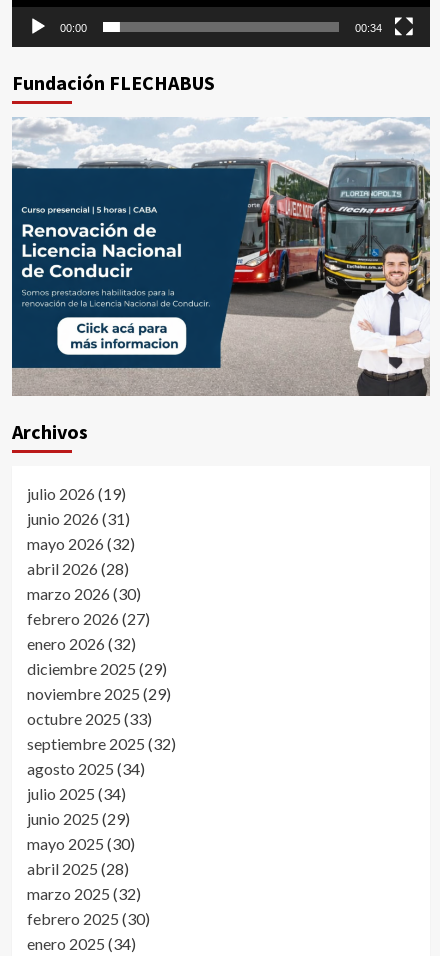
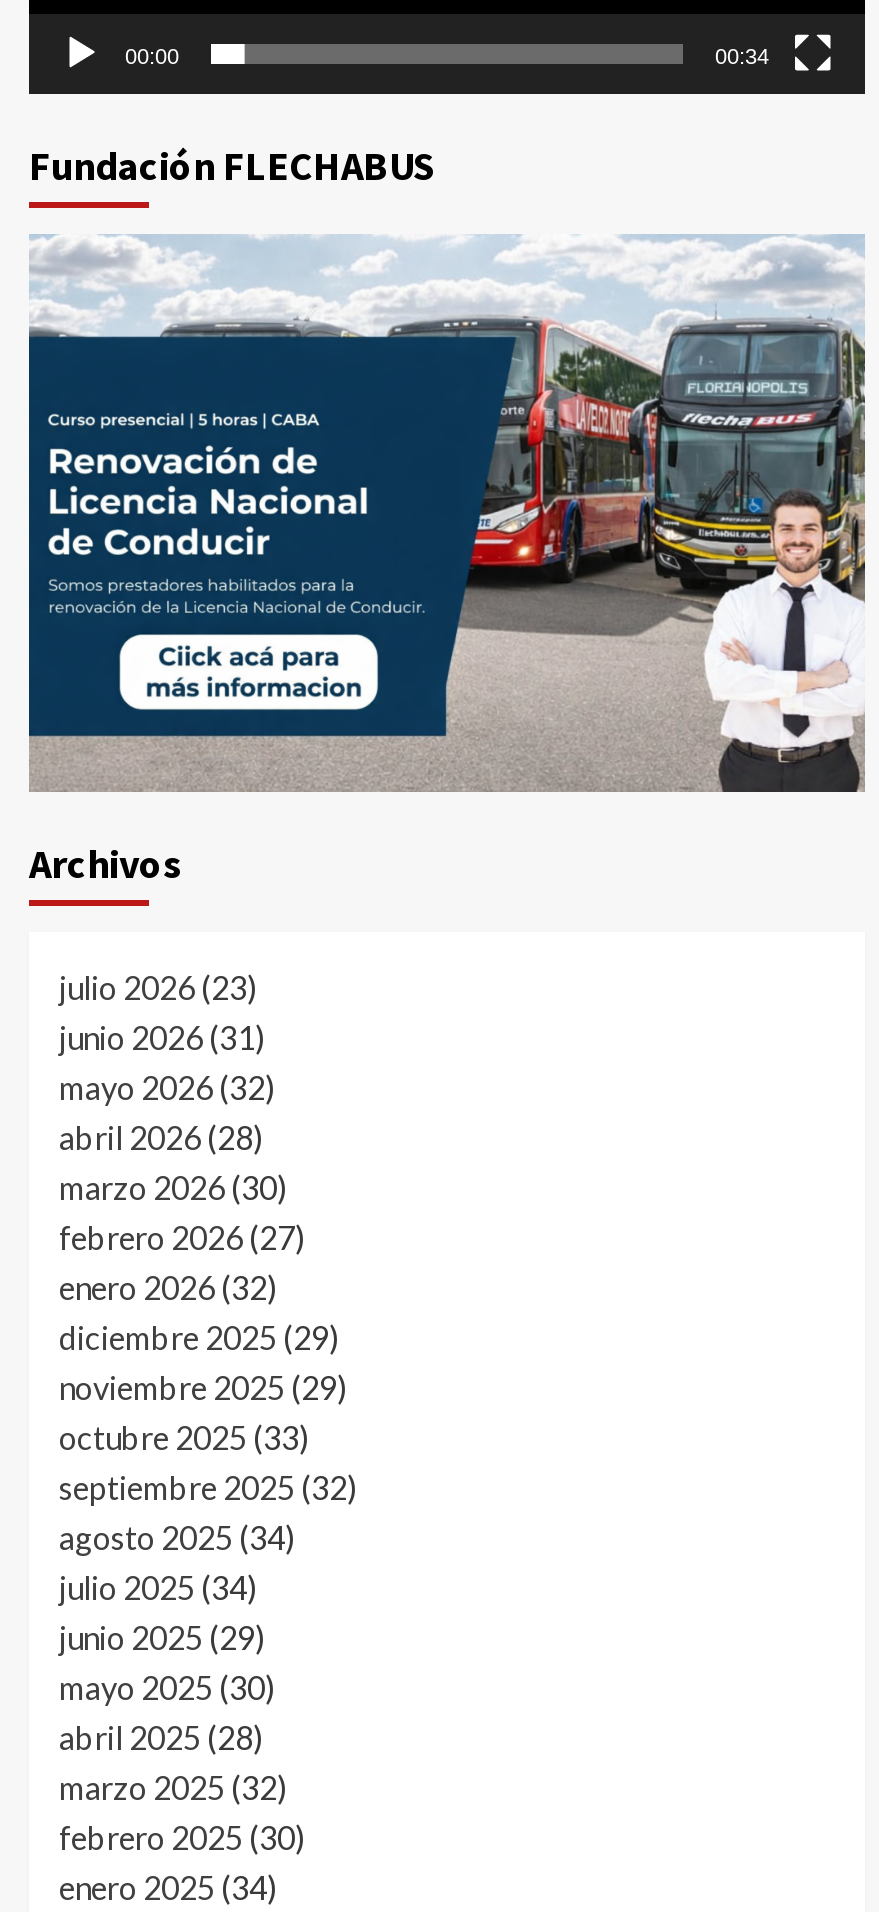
[27,484,126,503] julio 2026 (19) -> [59,968,257,1006] julio 2026 (23)

